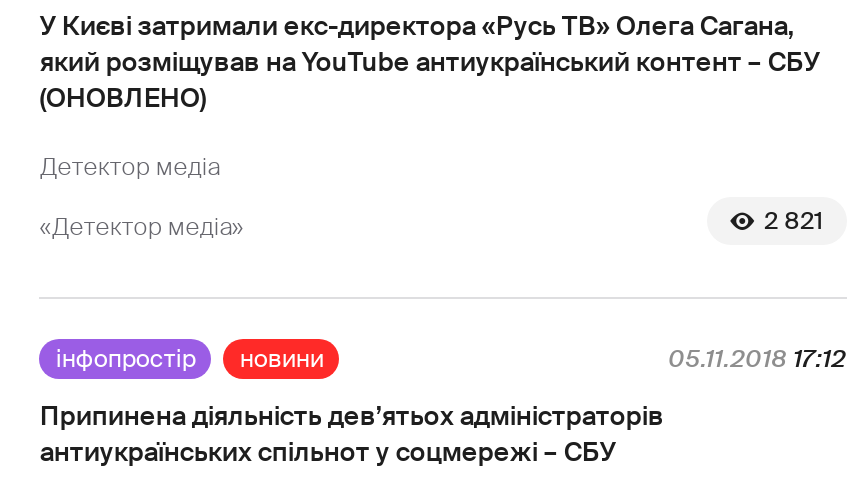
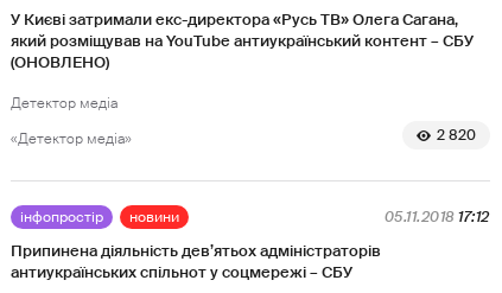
[764,205,822,237] 2 821 -> [436,126,475,145] 2 820

